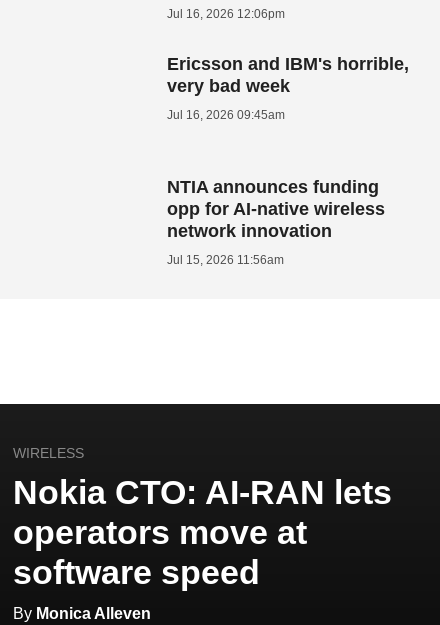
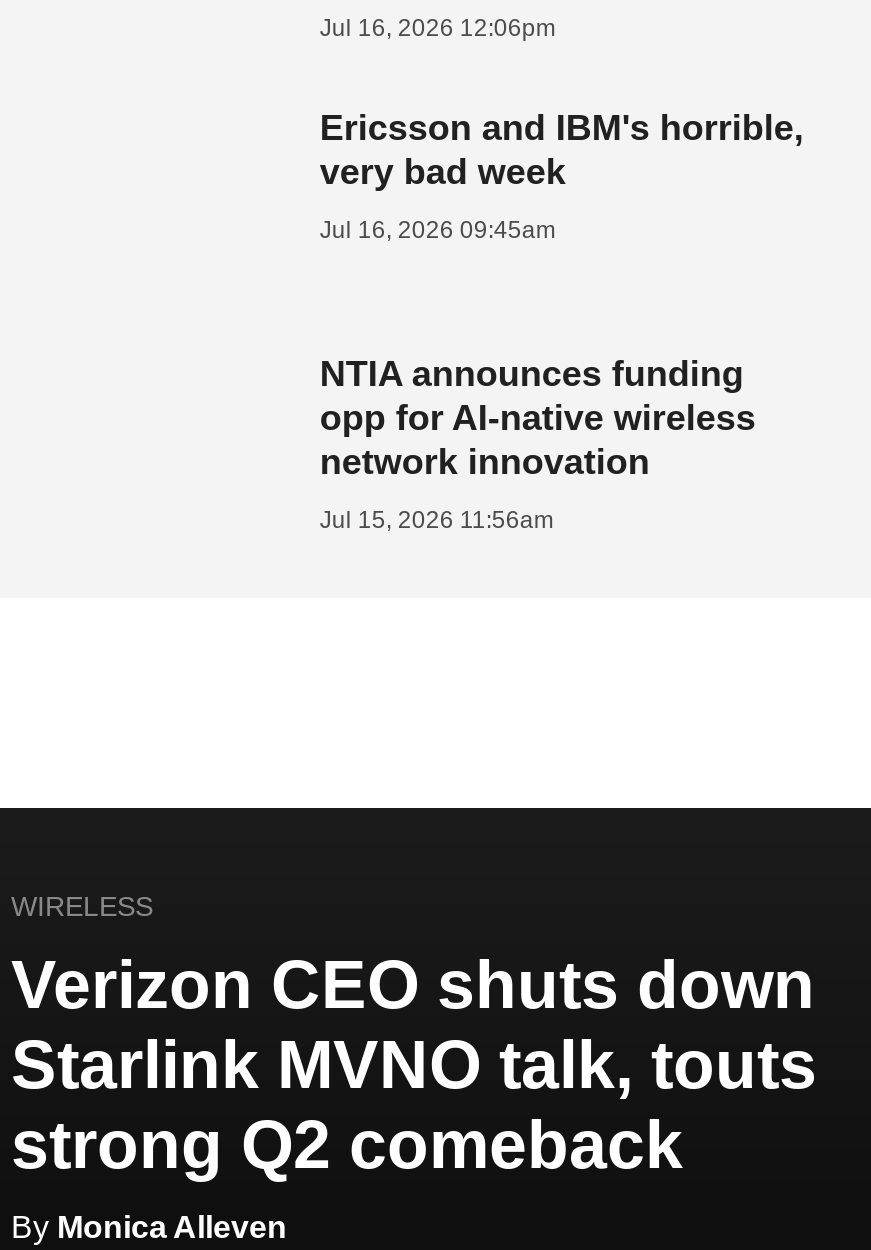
[13,473,392,591] Nokia CTO: AI-RAN lets | operators move at | software speed -> [11,945,817,1181] Verizon CEO shuts down | Starlink MVNO talk, touts | strong Q2 comeback

